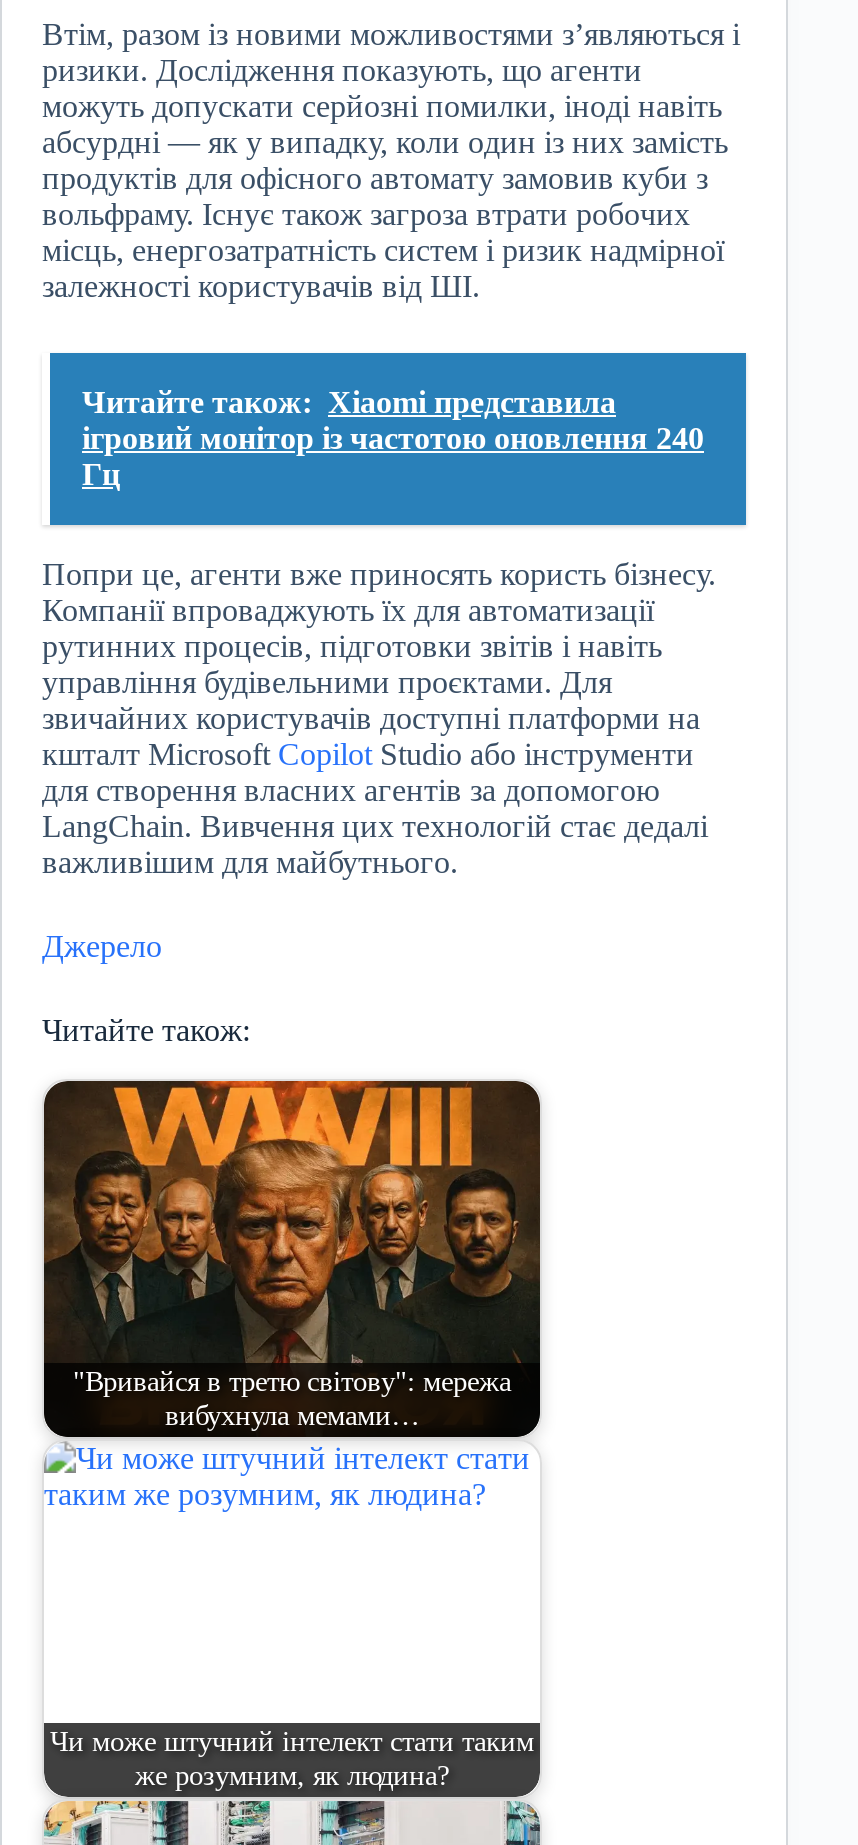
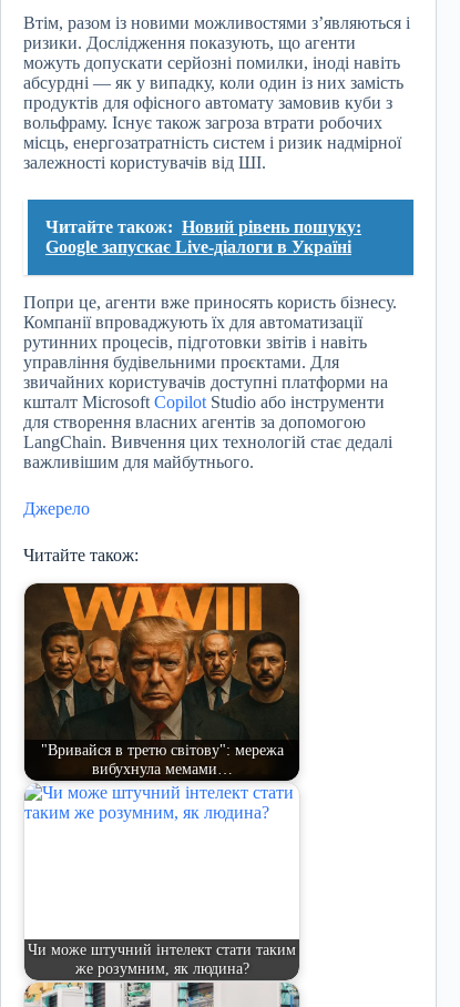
[82,385,704,491] Читайте також: Xiaomi представила | ігровий монітор із частотою оновлення 240 | Гц -> [45,218,361,256] Читайте також: Новий рівень пошуку: | Google запускає Live-діалоги в Україні

